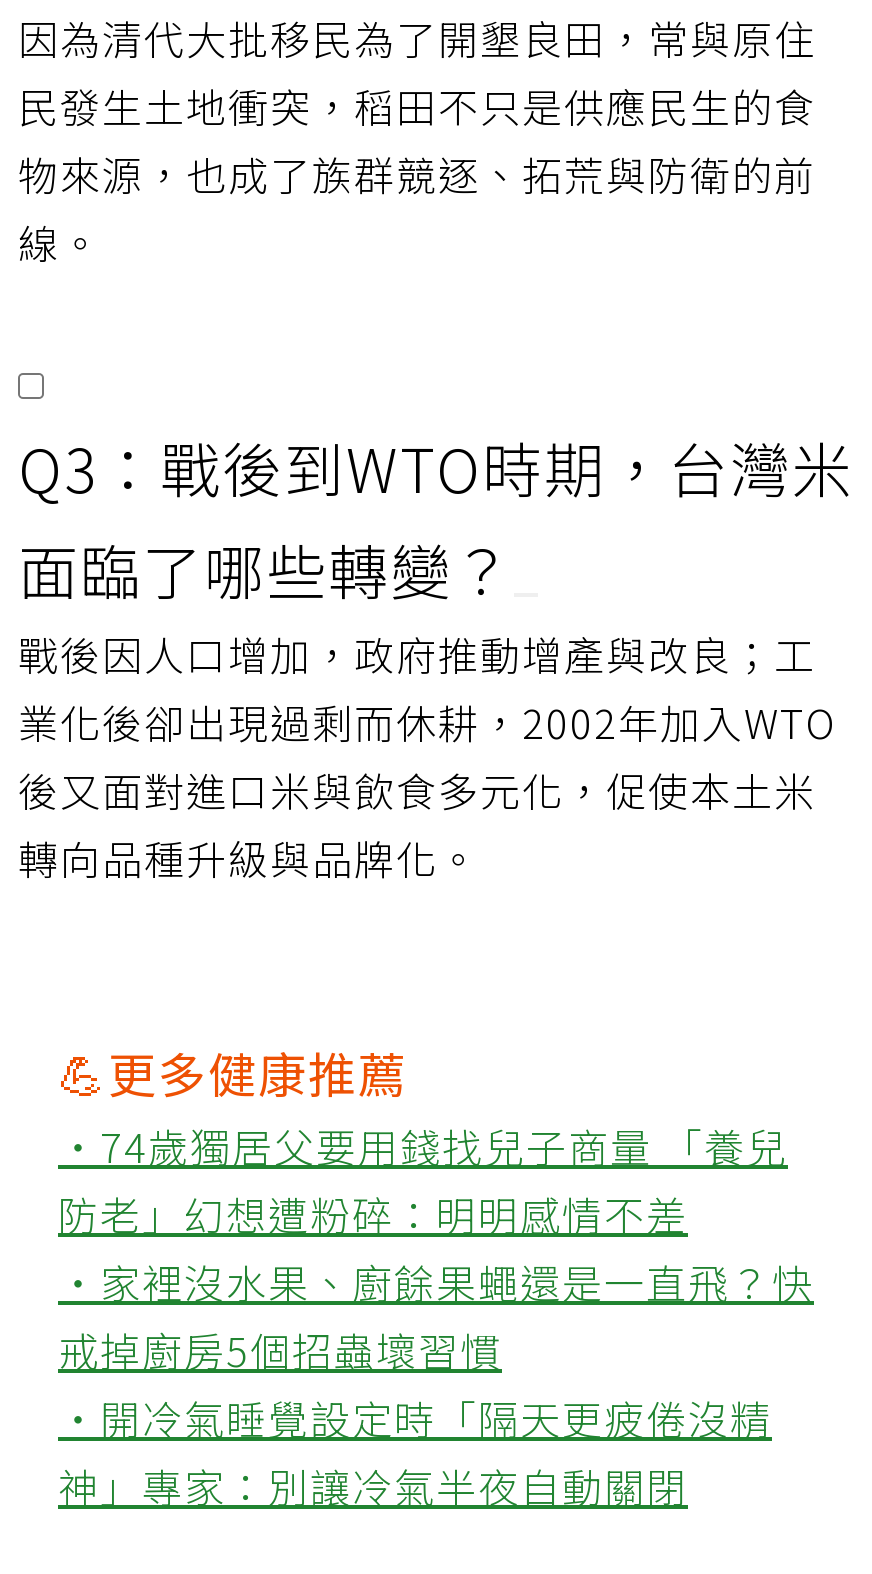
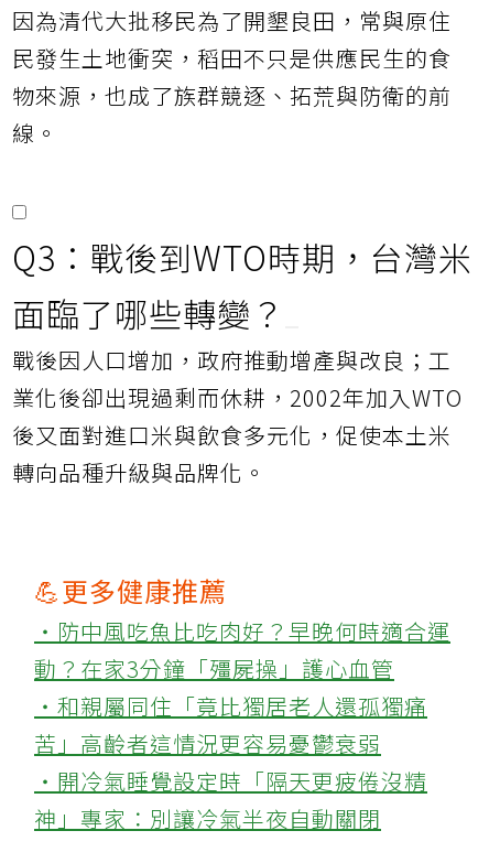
[58,1117,814,1379] ‧74歲獨居父要用錢找兒子商量 「養兒 | 防老」幻想遭粉碎：明明感情不差 | ‧家裡沒水果、廚餘果蠅還是一直飛？快 | 戒掉廚房5個招蟲壞習慣 -> [34,615,450,760] ‧防中風吃魚比吃肉好？早晚何時適合運 | 動？在家3分鐘「殭屍操」護心血管 | ‧和親屬同住「竟比獨居老人還孤獨痛 | 苦」高齡者這情況更容易憂鬱衰弱

